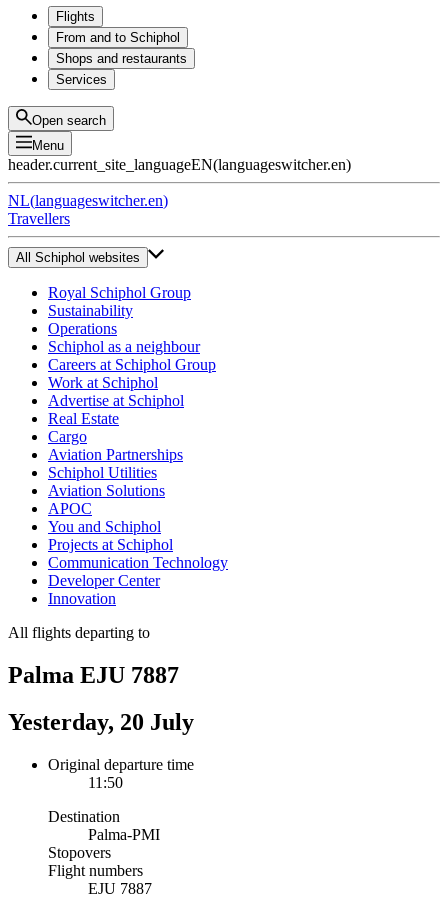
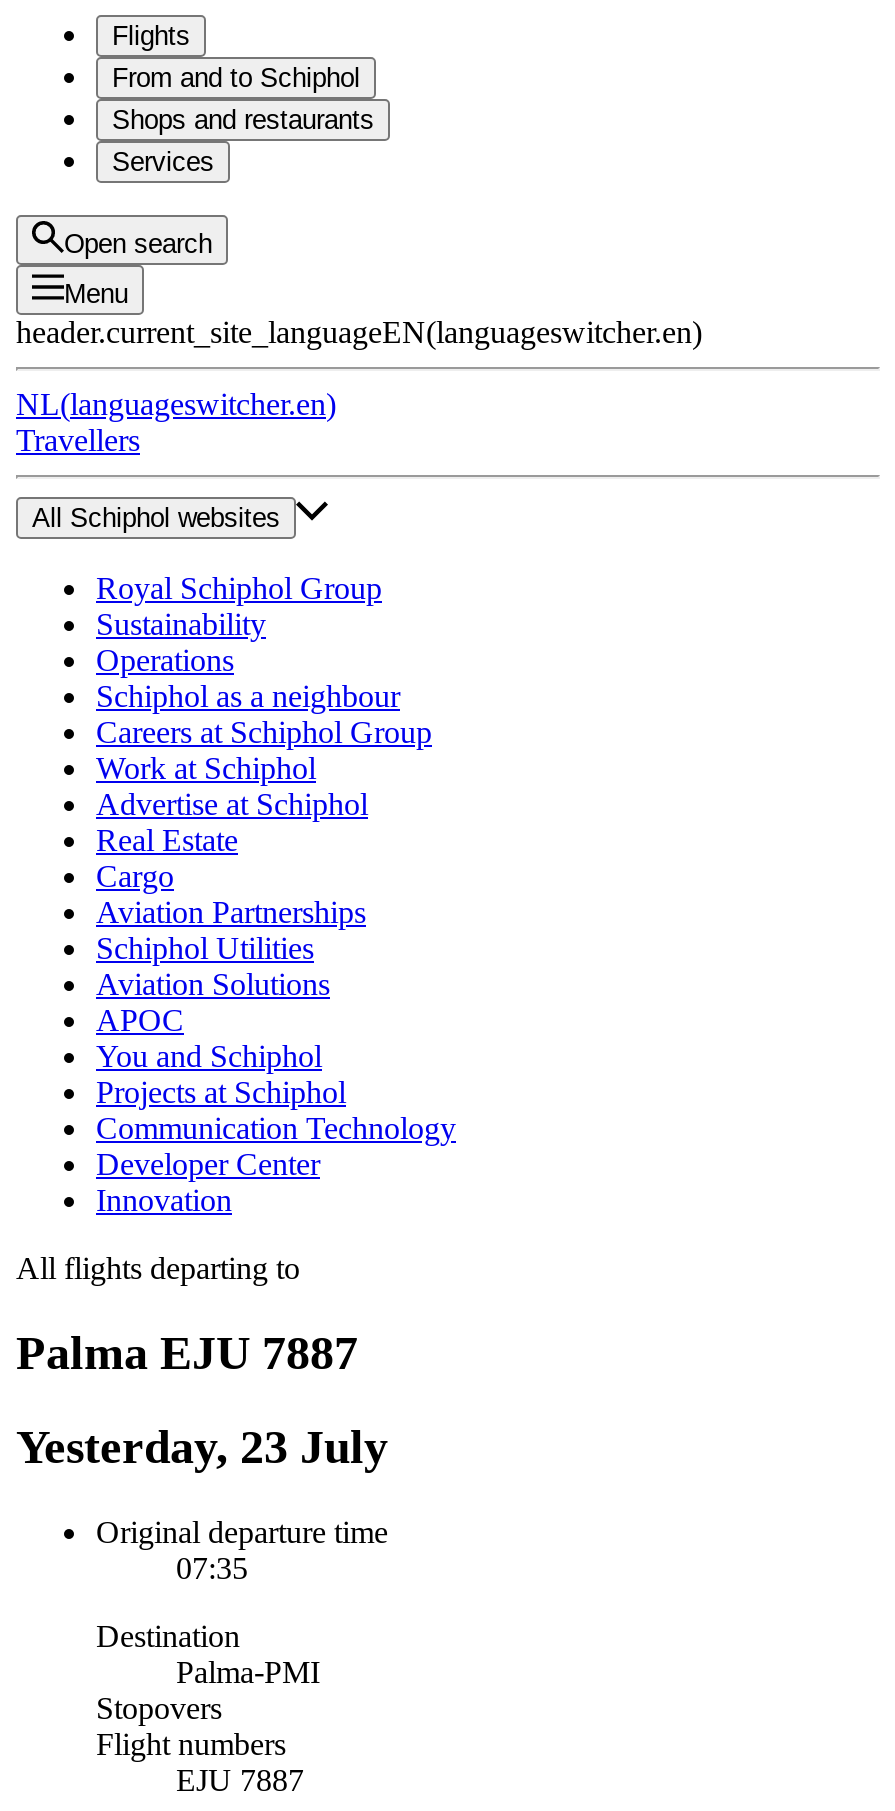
[8,709,194,735] Yesterday, 20 July -> [16,1421,388,1473] Yesterday, 23 July
[88,774,123,791] 11:50 -> [176,1550,248,1584] 07:35

